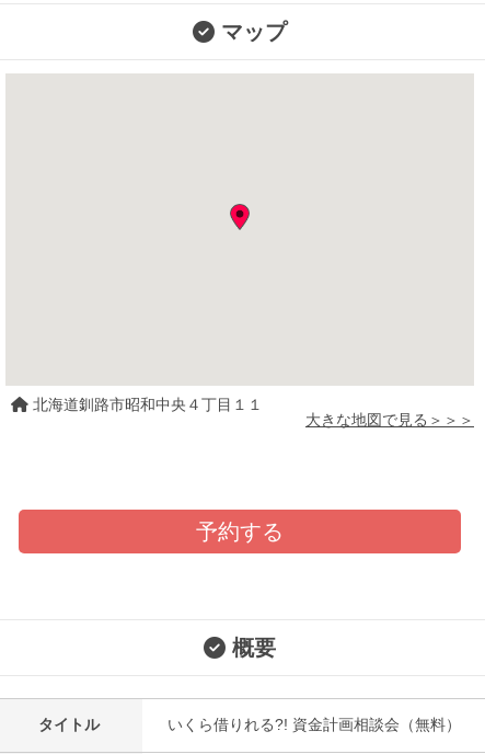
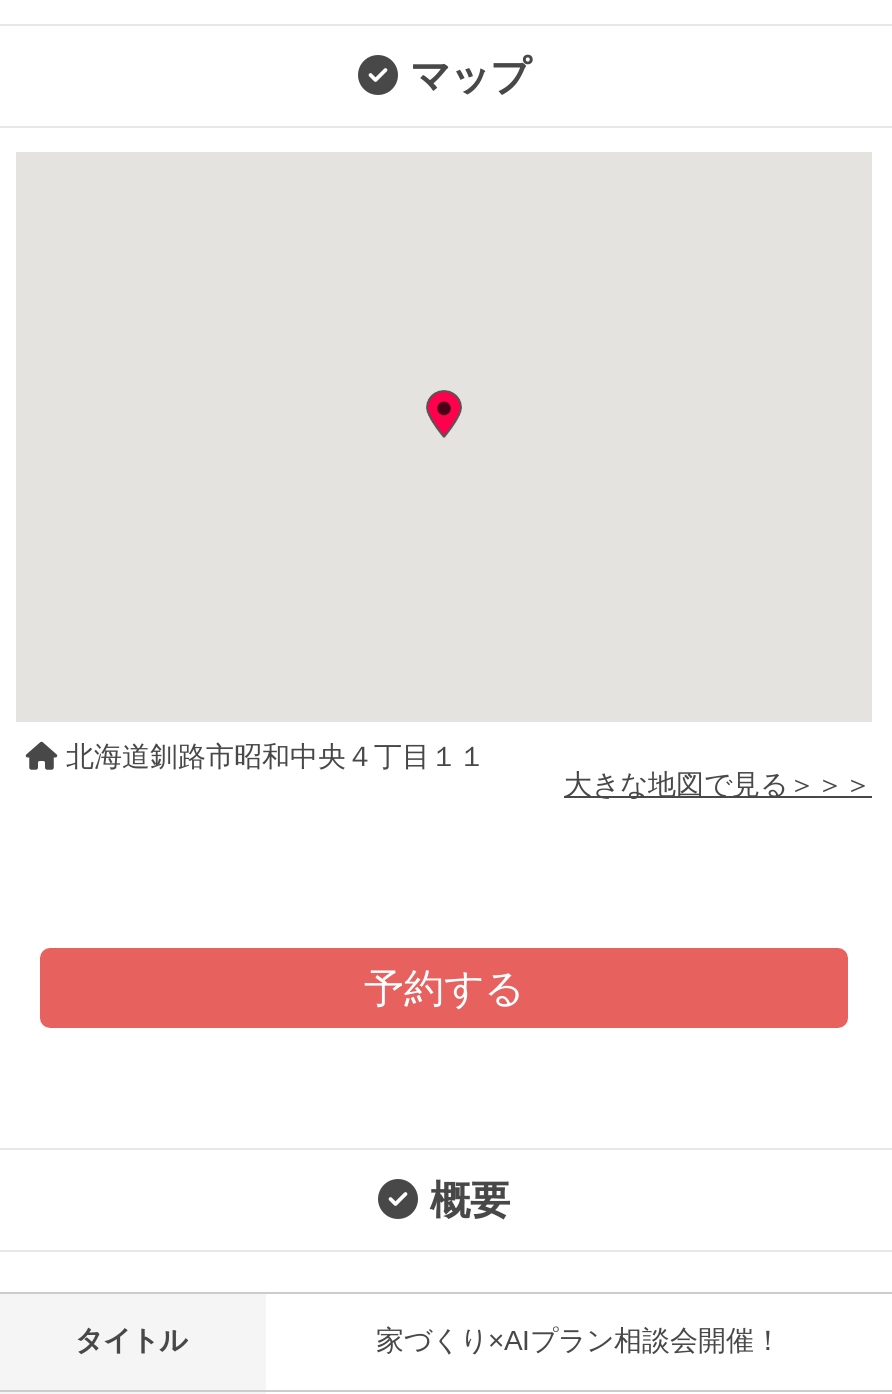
[167,716,460,733] いくら借りれる?! 資金計画相談会（無料） -> [376,1324,782,1356] 家づくり×AIプラン相談会開催！

